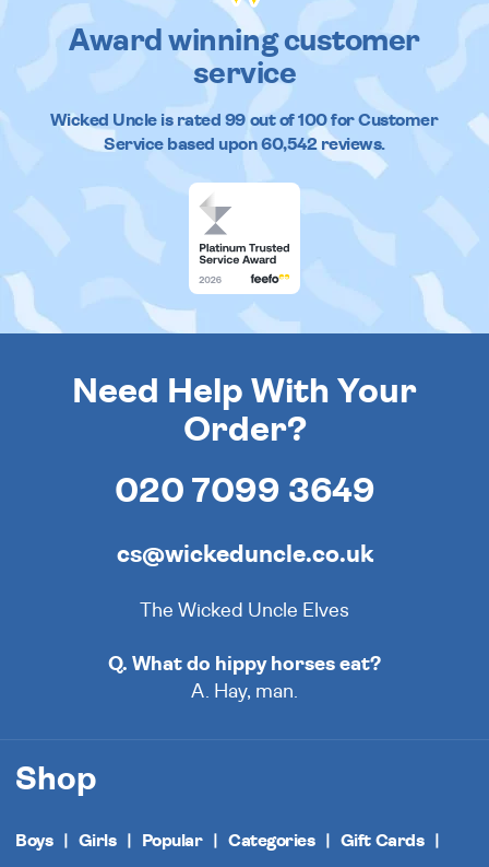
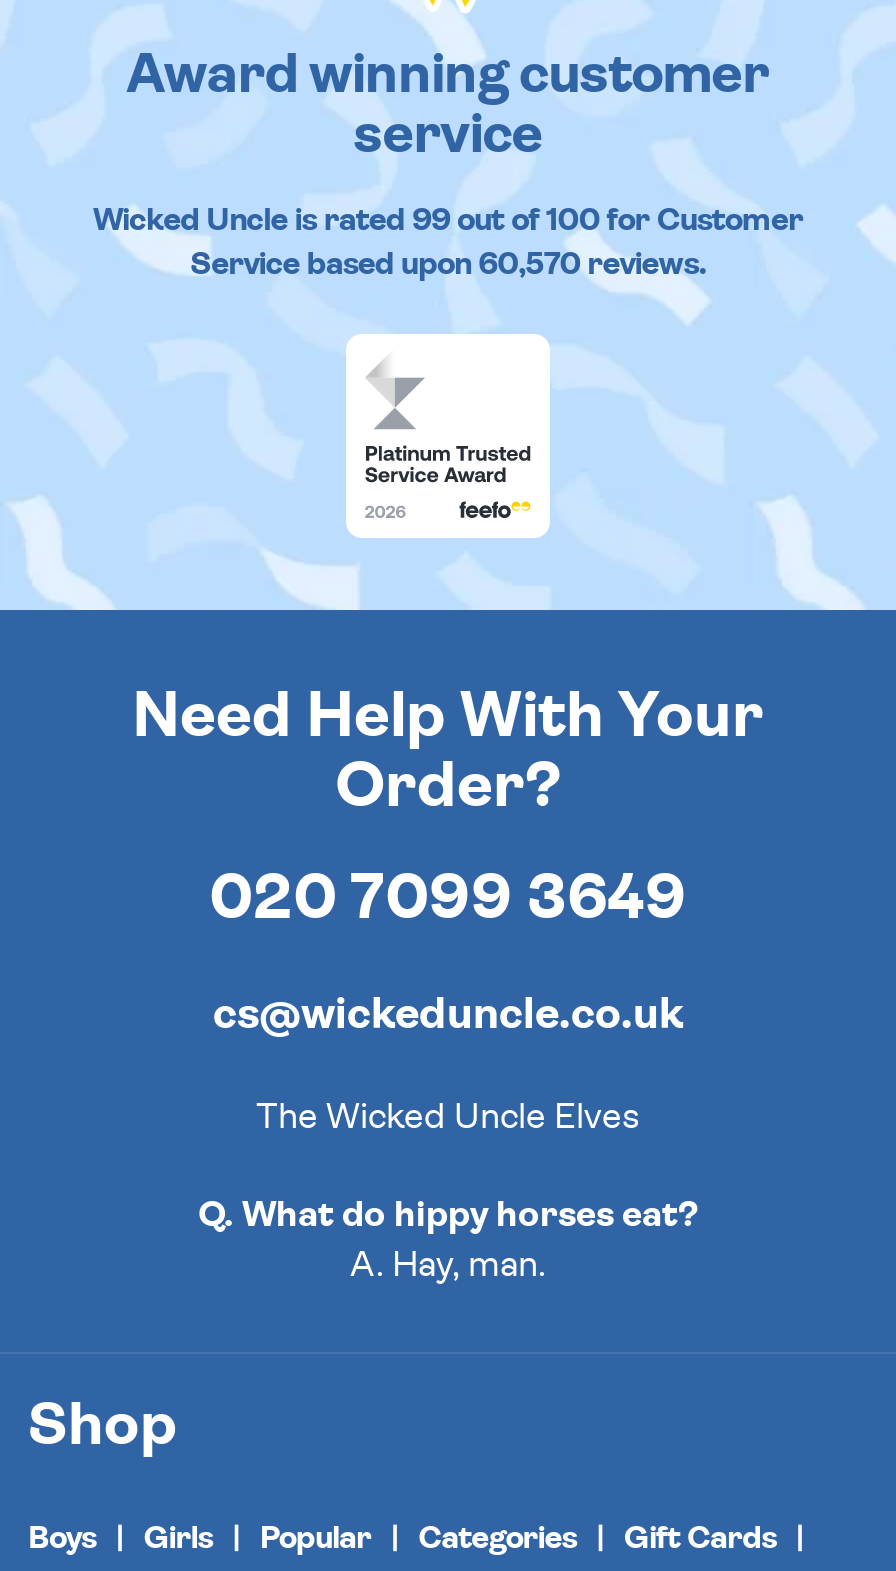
[104,135,385,153] Service based upon 60,542 reviews. -> [190,248,706,280] Service based upon 60,570 reviews.

